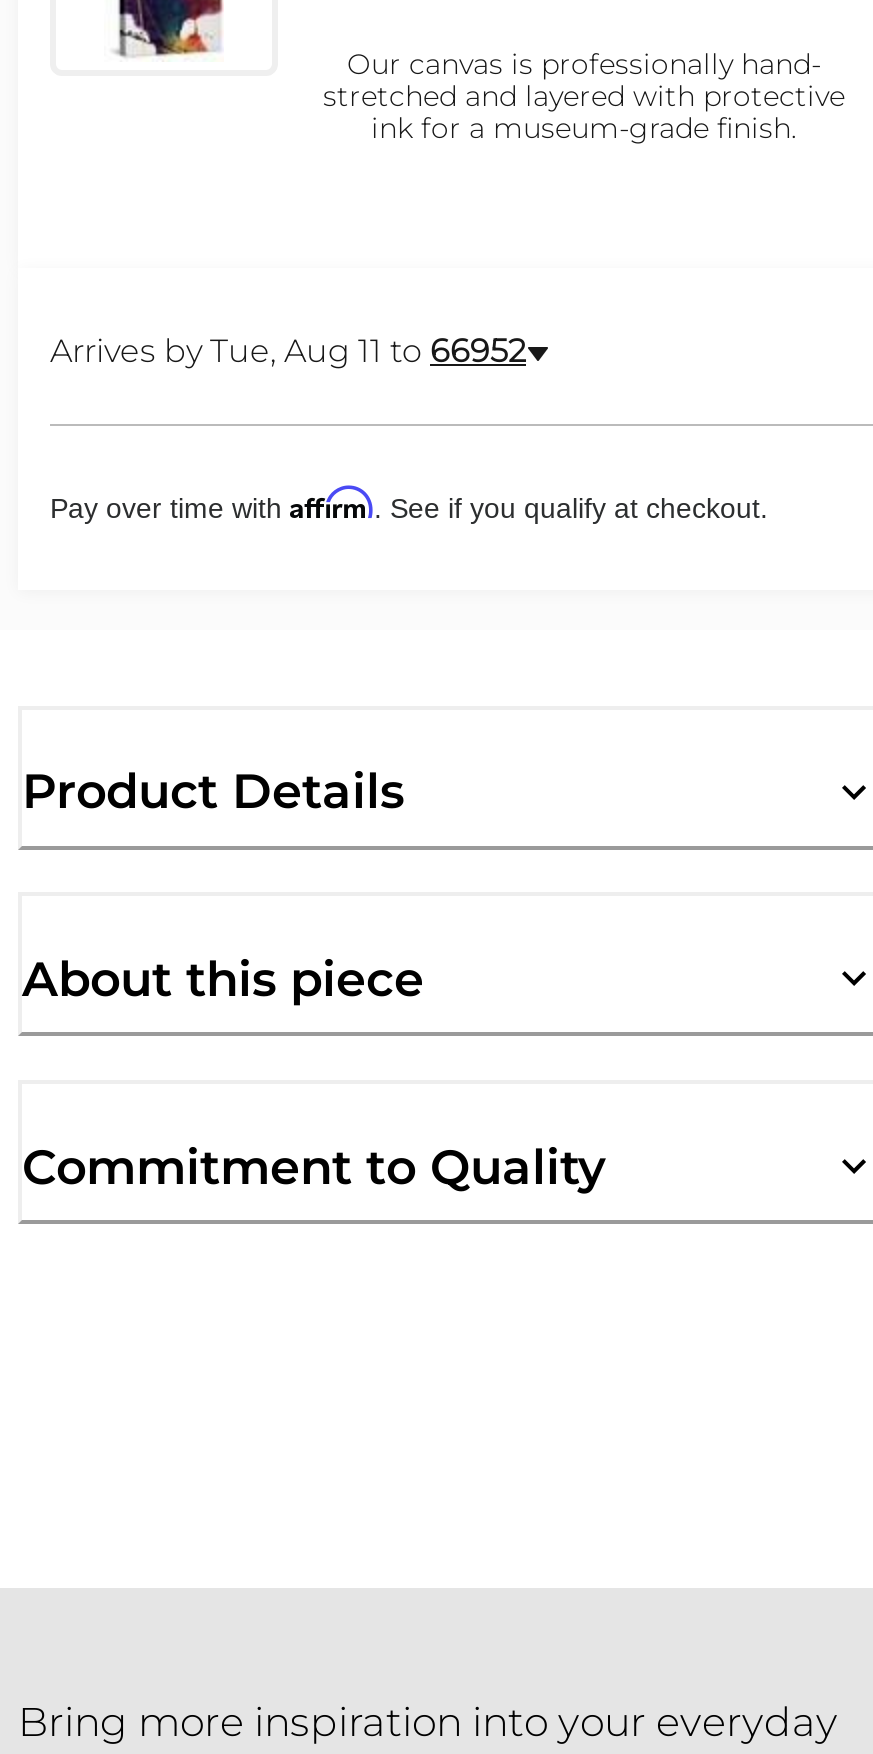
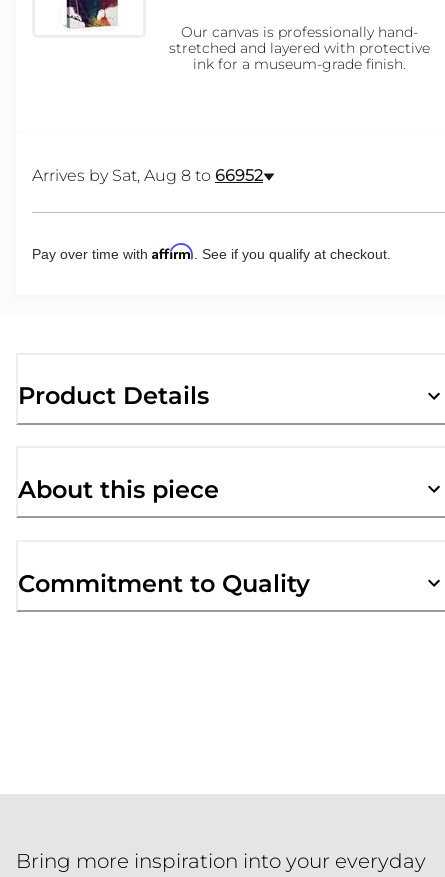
[50,333,526,371] Arrives by Tue, Aug 11 to 66952 -> [32,166,263,185] Arrives by Sat, Aug 8 to 66952

